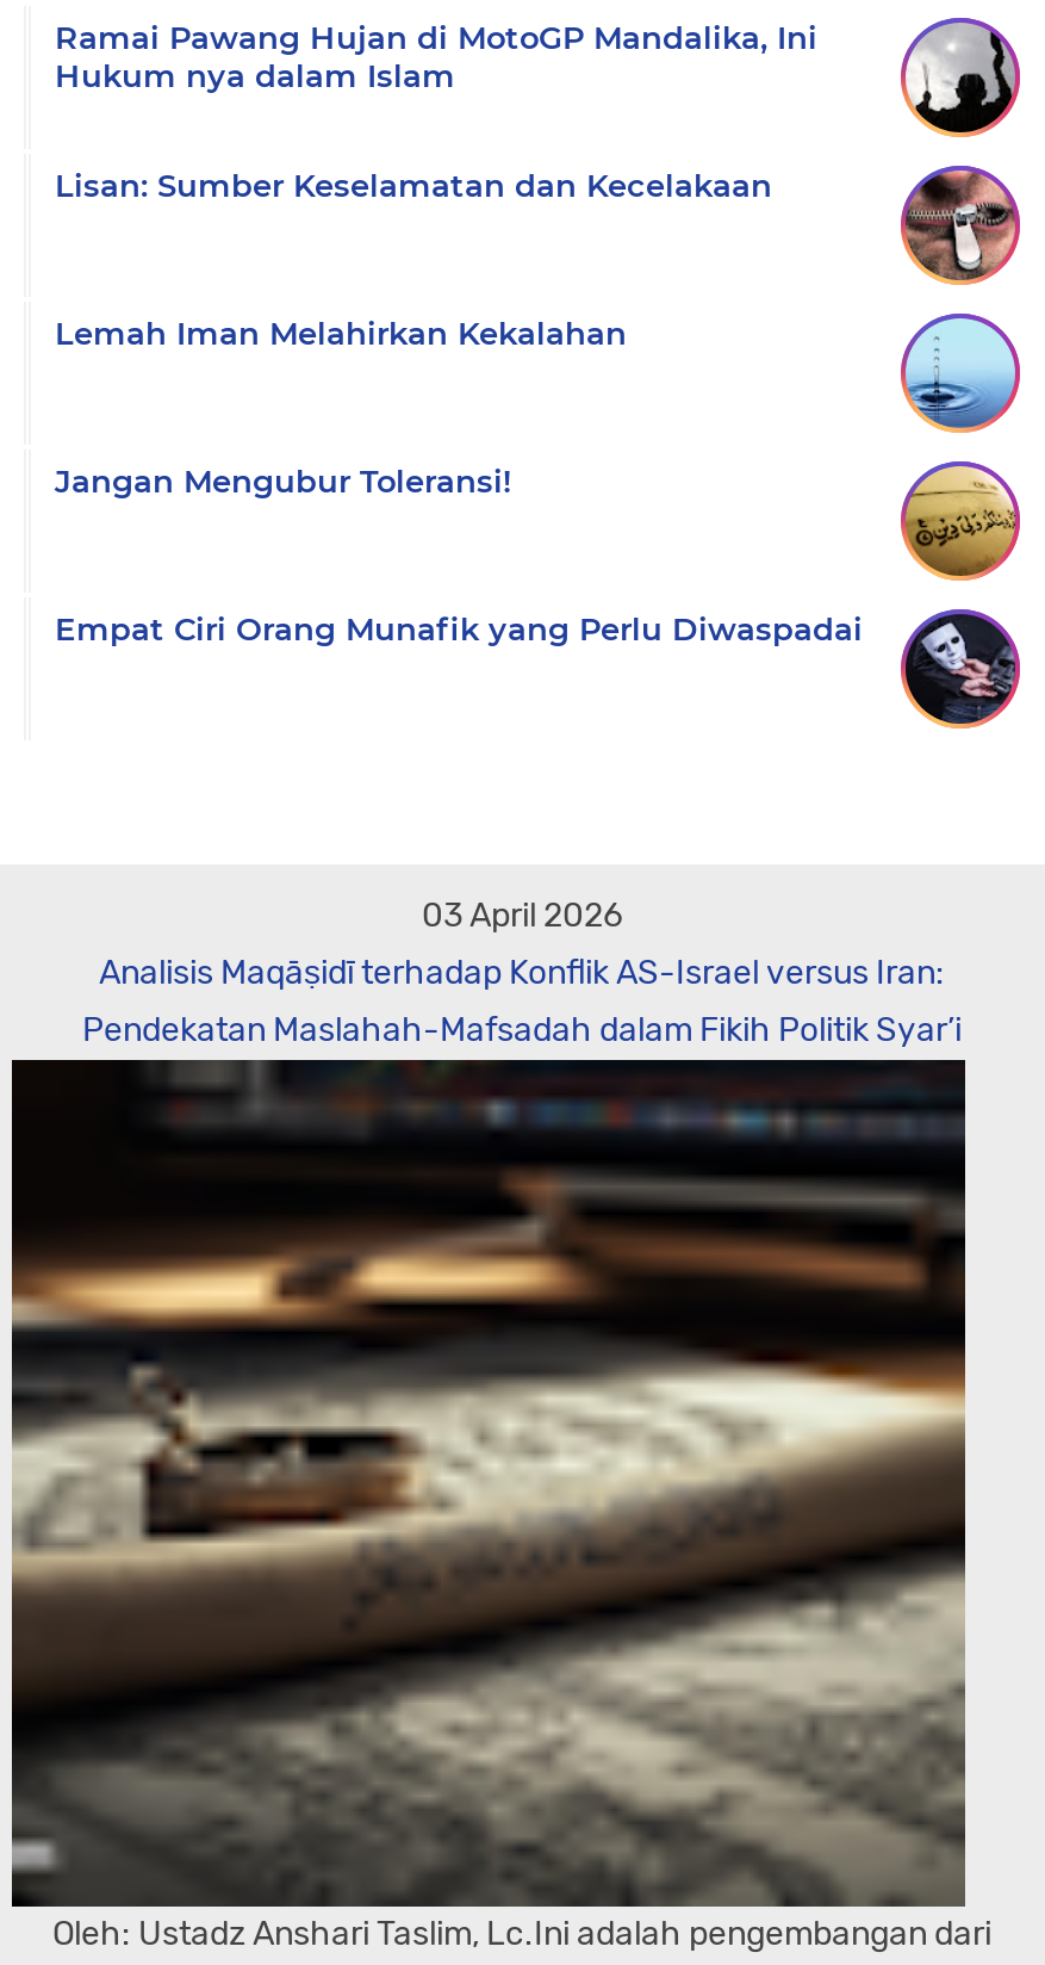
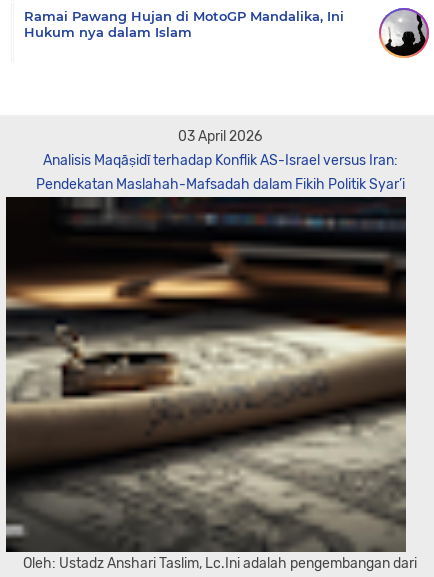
[55,166,772,204] Lisan: Sumber Keselamatan dan Kecelakaan -> none
[898,163,1022,285] [image] -> none
[55,314,627,352] Lemah Iman Melahirkan Kekalahan -> none
[901,311,1022,435] [image] -> none
[55,461,512,500] Jangan Mengubur Toleransi! -> none
[55,461,1022,647] [image] | Empat Ciri Orang Munafik yang Perlu Diwaspadai -> none
[903,612,1018,724] [image] -> none

